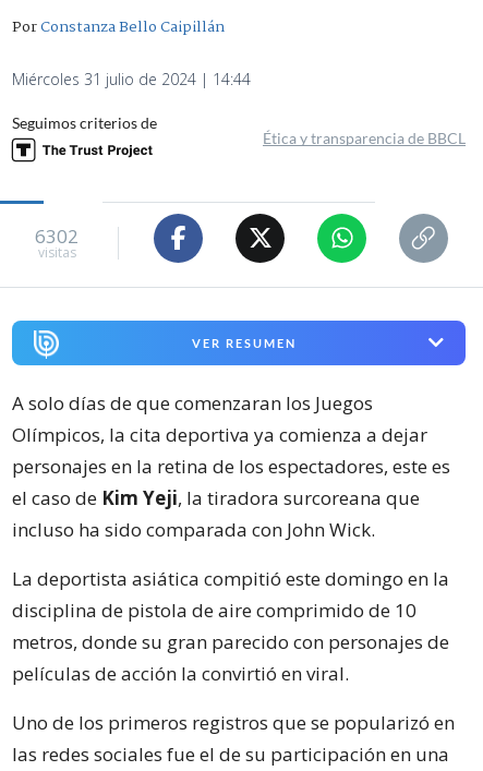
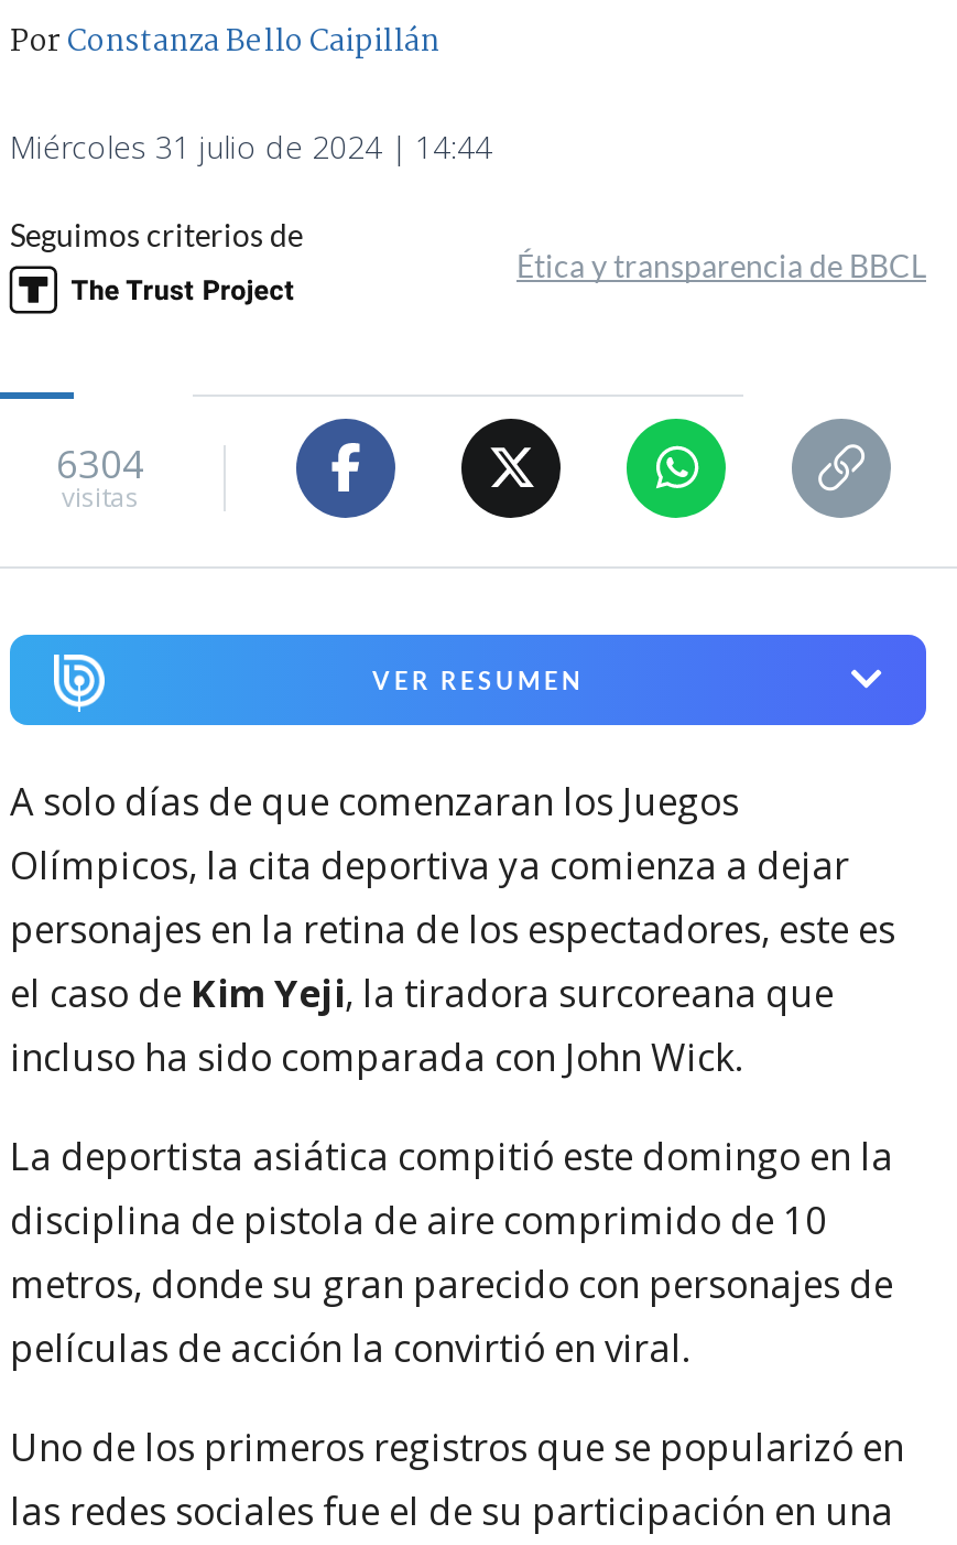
[35,224,79,249] 6302 -> [56,439,144,490] 6304

